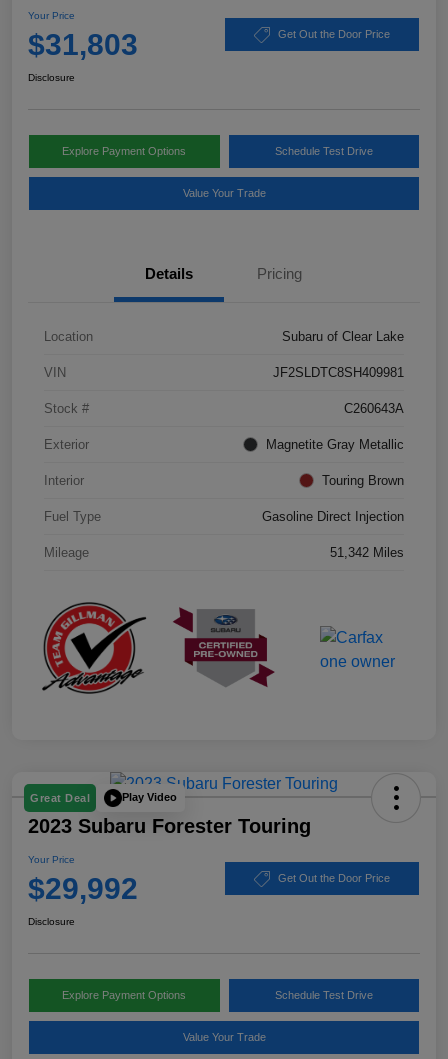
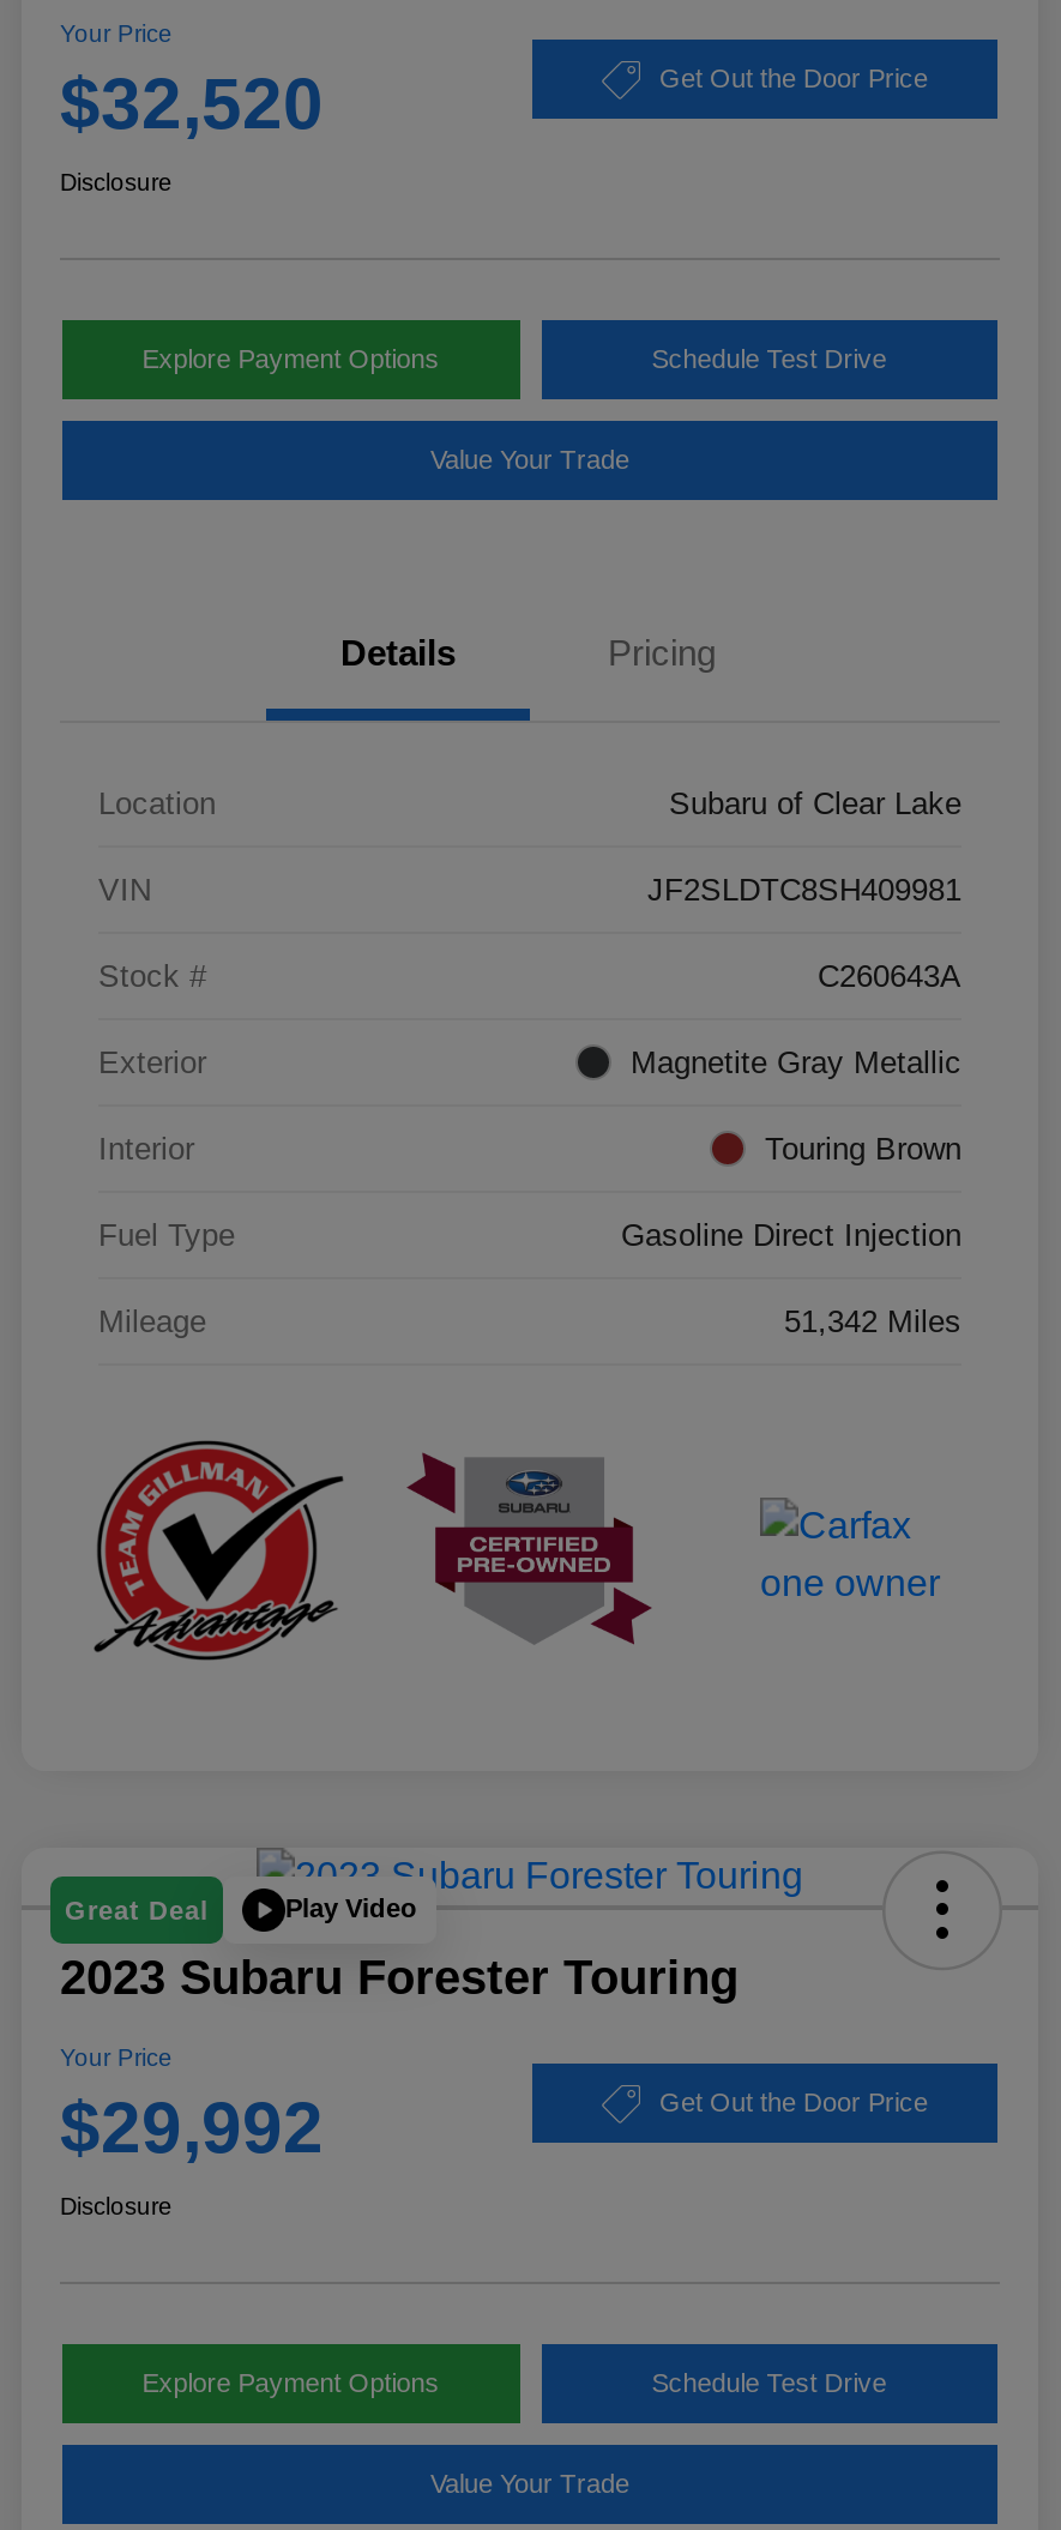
[28,28,138,61] $31,803 -> [60,63,324,142] $32,520

